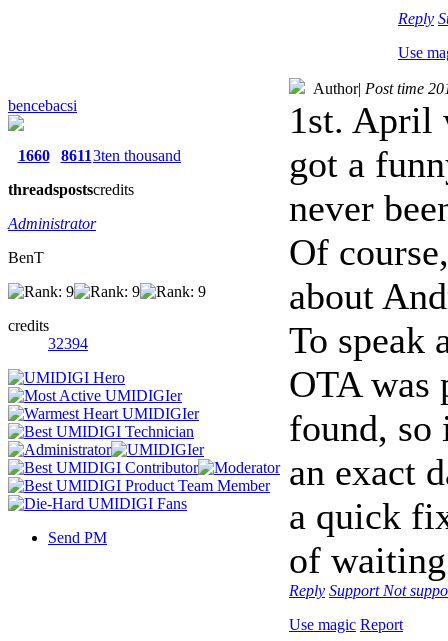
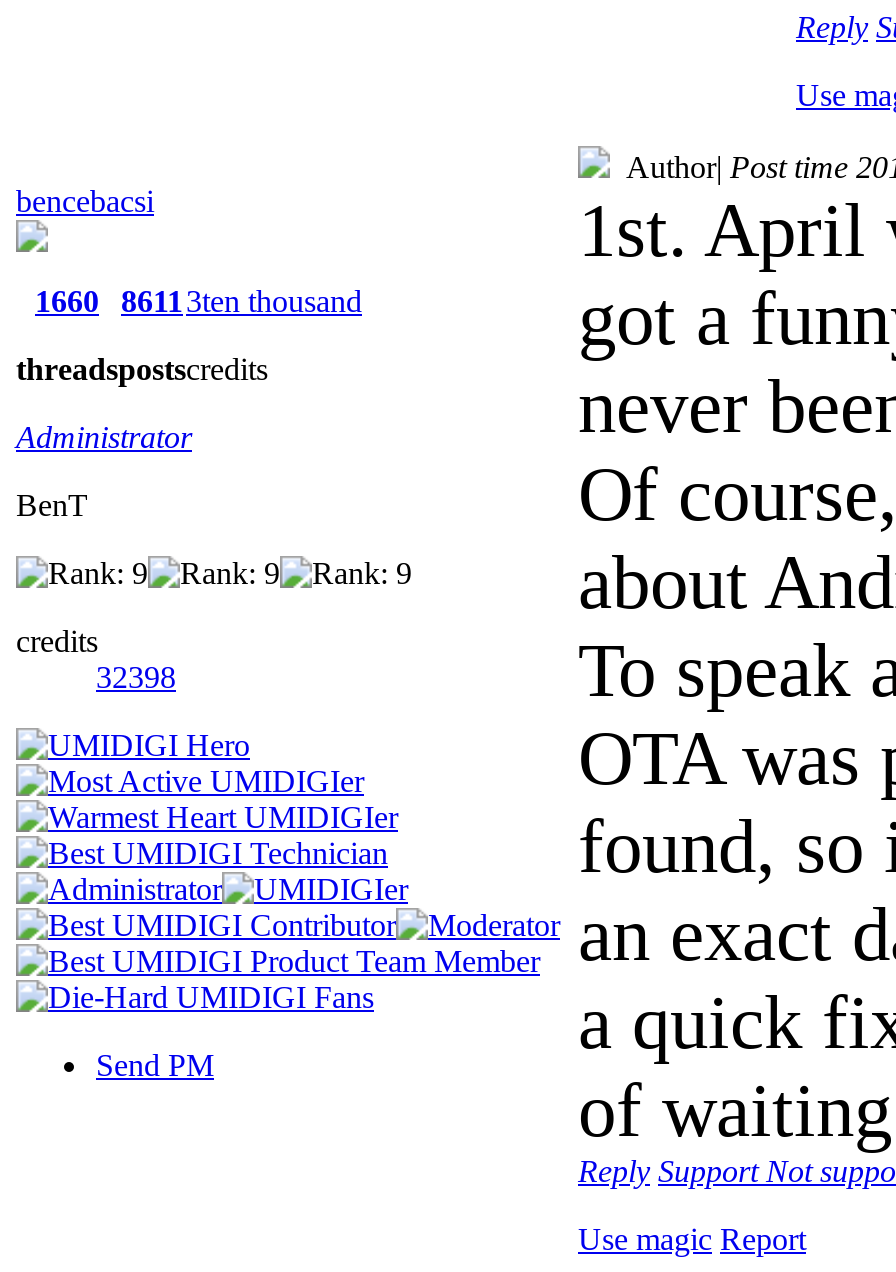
[48,335,88,352] 32394 -> [96,660,176,694] 32398

